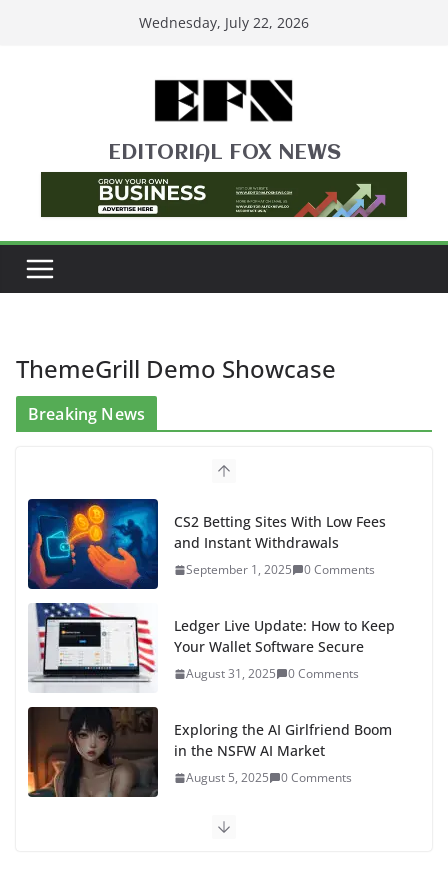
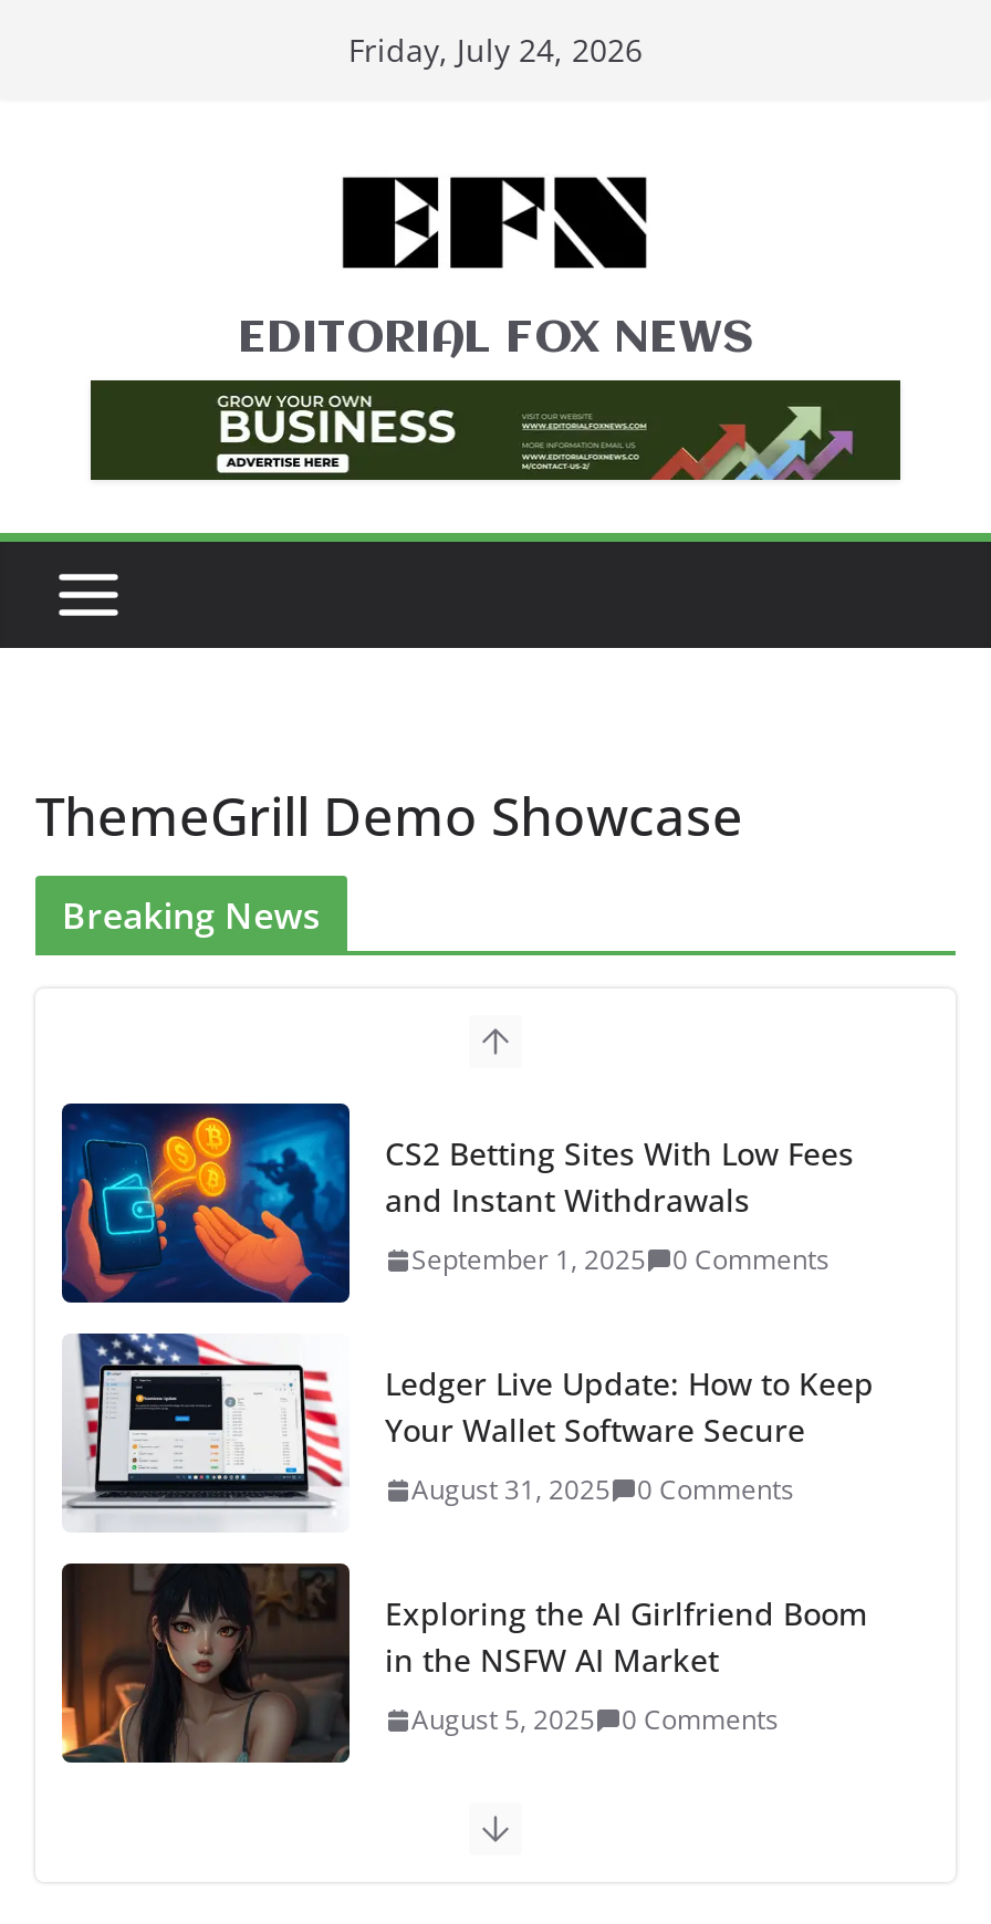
[139,13,309,32] Wednesday, July 22, 2026 -> [348,29,643,71] Friday, July 24, 2026

